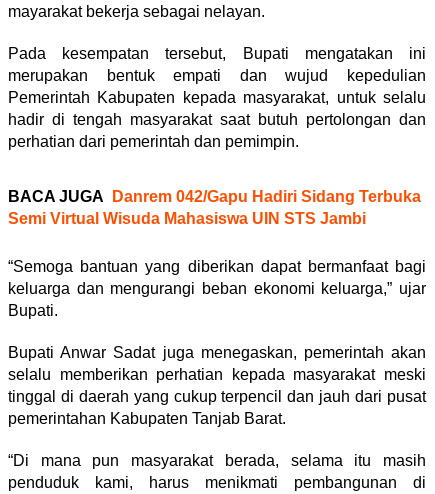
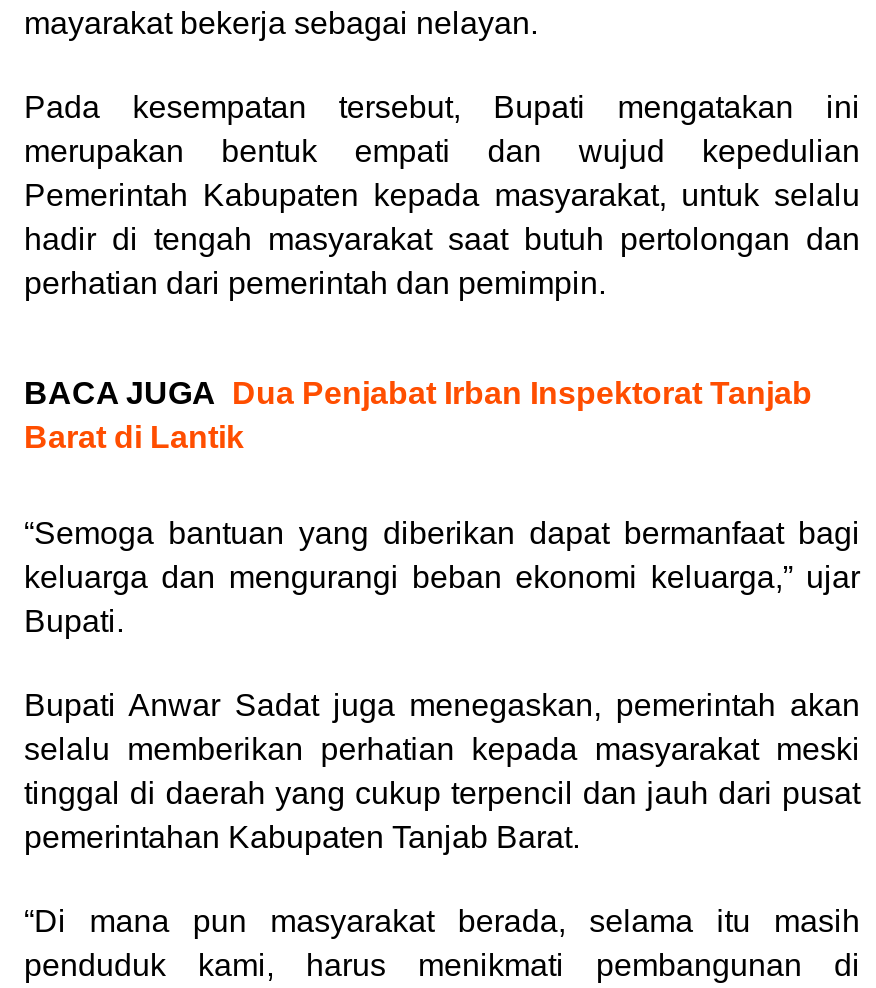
[8,188,421,227] BACA JUGA Danrem 042/Gapu Hadiri Sidang Terbuka | Semi Virtual Wisuda Mahasiswa UIN STS Jambi -> [24,376,812,454] BACA JUGA Dua Penjabat Irban Inspektorat Tanjab | Barat di Lantik

